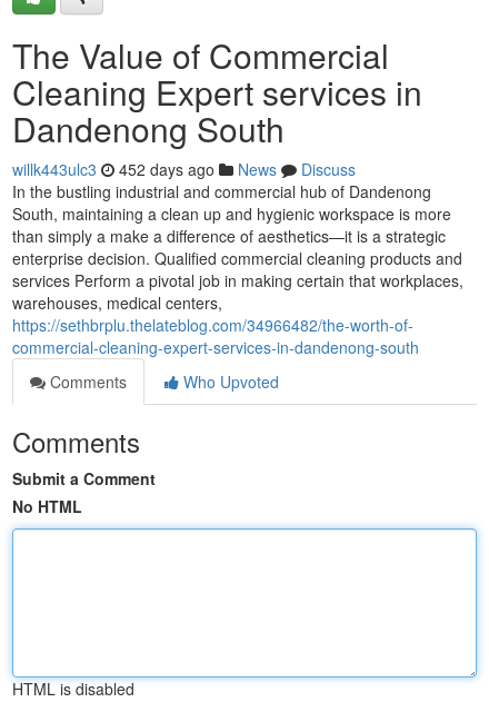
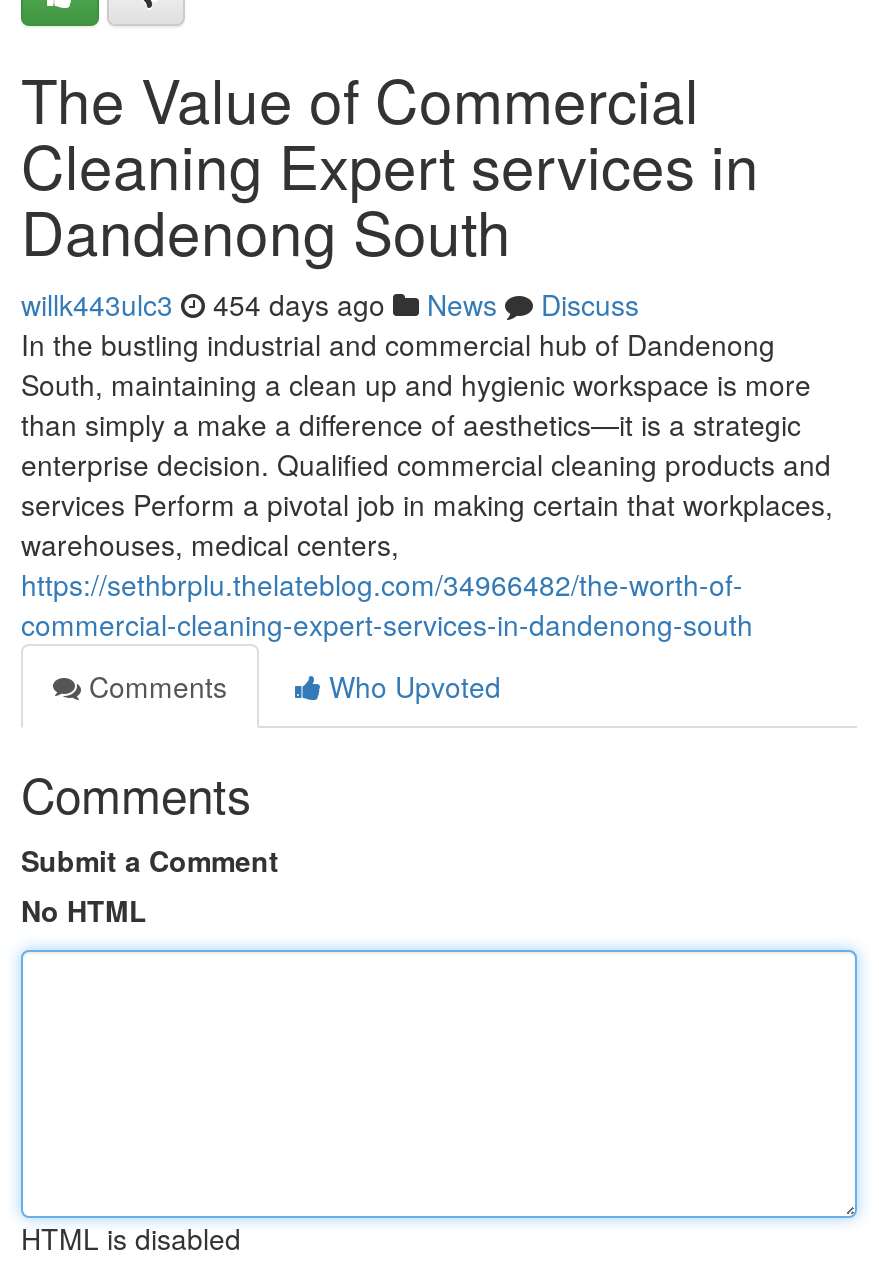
[12,158,356,180] willk443ulc3 452 days ago News Discuss -> [21,284,639,324] willk443ulc3 454 days ago News Discuss

